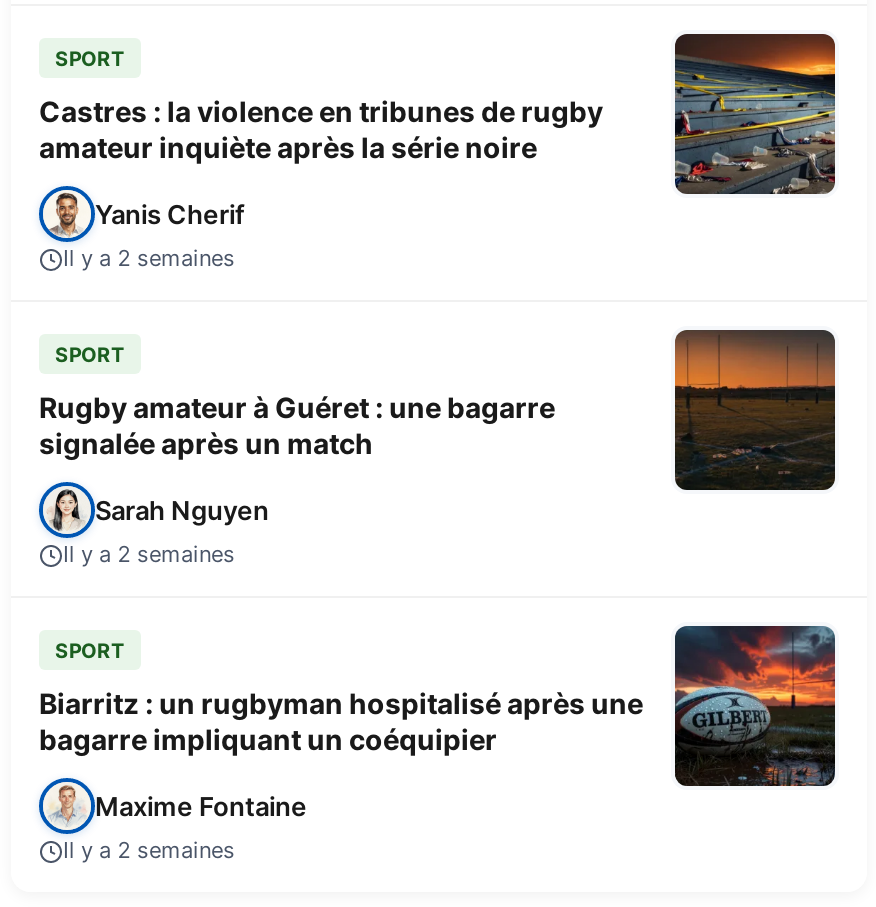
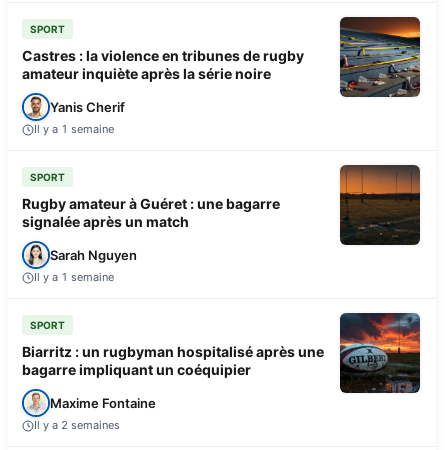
[63,244,235,272] Il y a 2 semaines -> [34,122,114,136] Il y a 1 semaine
[63,540,235,568] Il y a 2 semaines -> [34,270,114,284] Il y a 1 semaine

